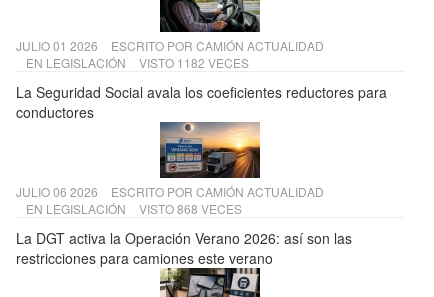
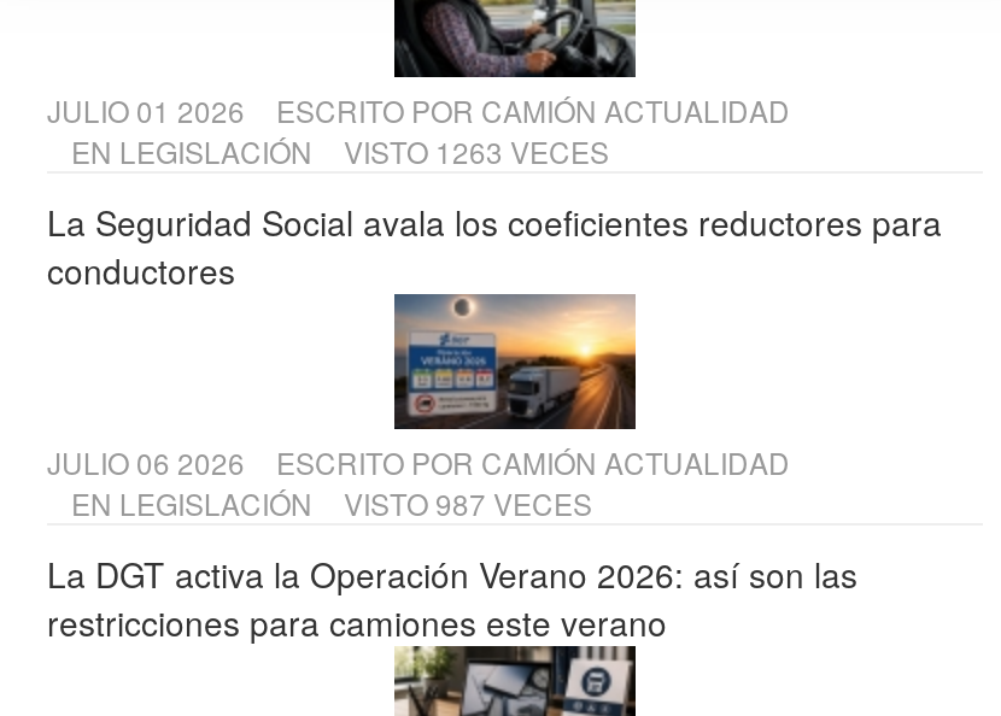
[26,54,249,71] EN LEGISLACIÓN VISTO 1182 VECES -> [71,131,609,172] EN LEGISLACIÓN VISTO 1263 VECES
[26,200,242,217] EN LEGISLACIÓN VISTO 868 VECES -> [71,483,592,524] EN LEGISLACIÓN VISTO 987 VECES

